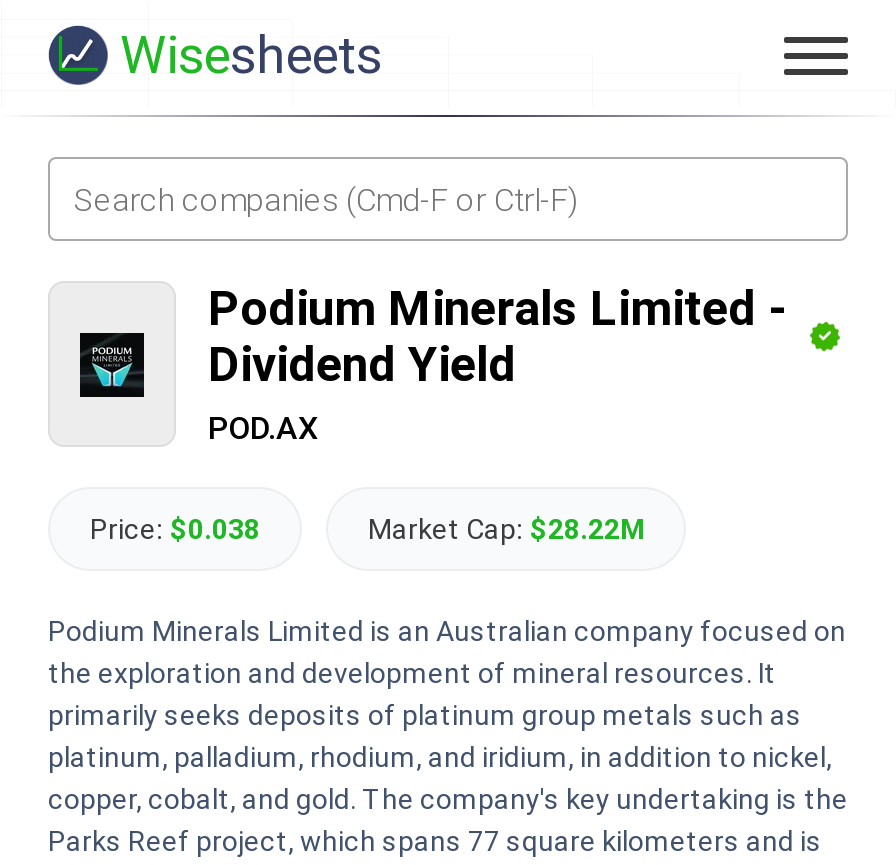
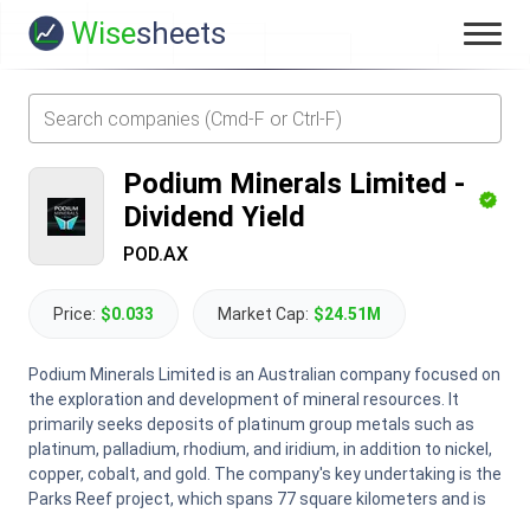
[90,513,260,545] Price: $0.038 -> [53,304,154,323] Price: $0.033
[368,513,644,545] Market Cap: $28.22M -> [218,304,381,323] Market Cap: $24.51M

